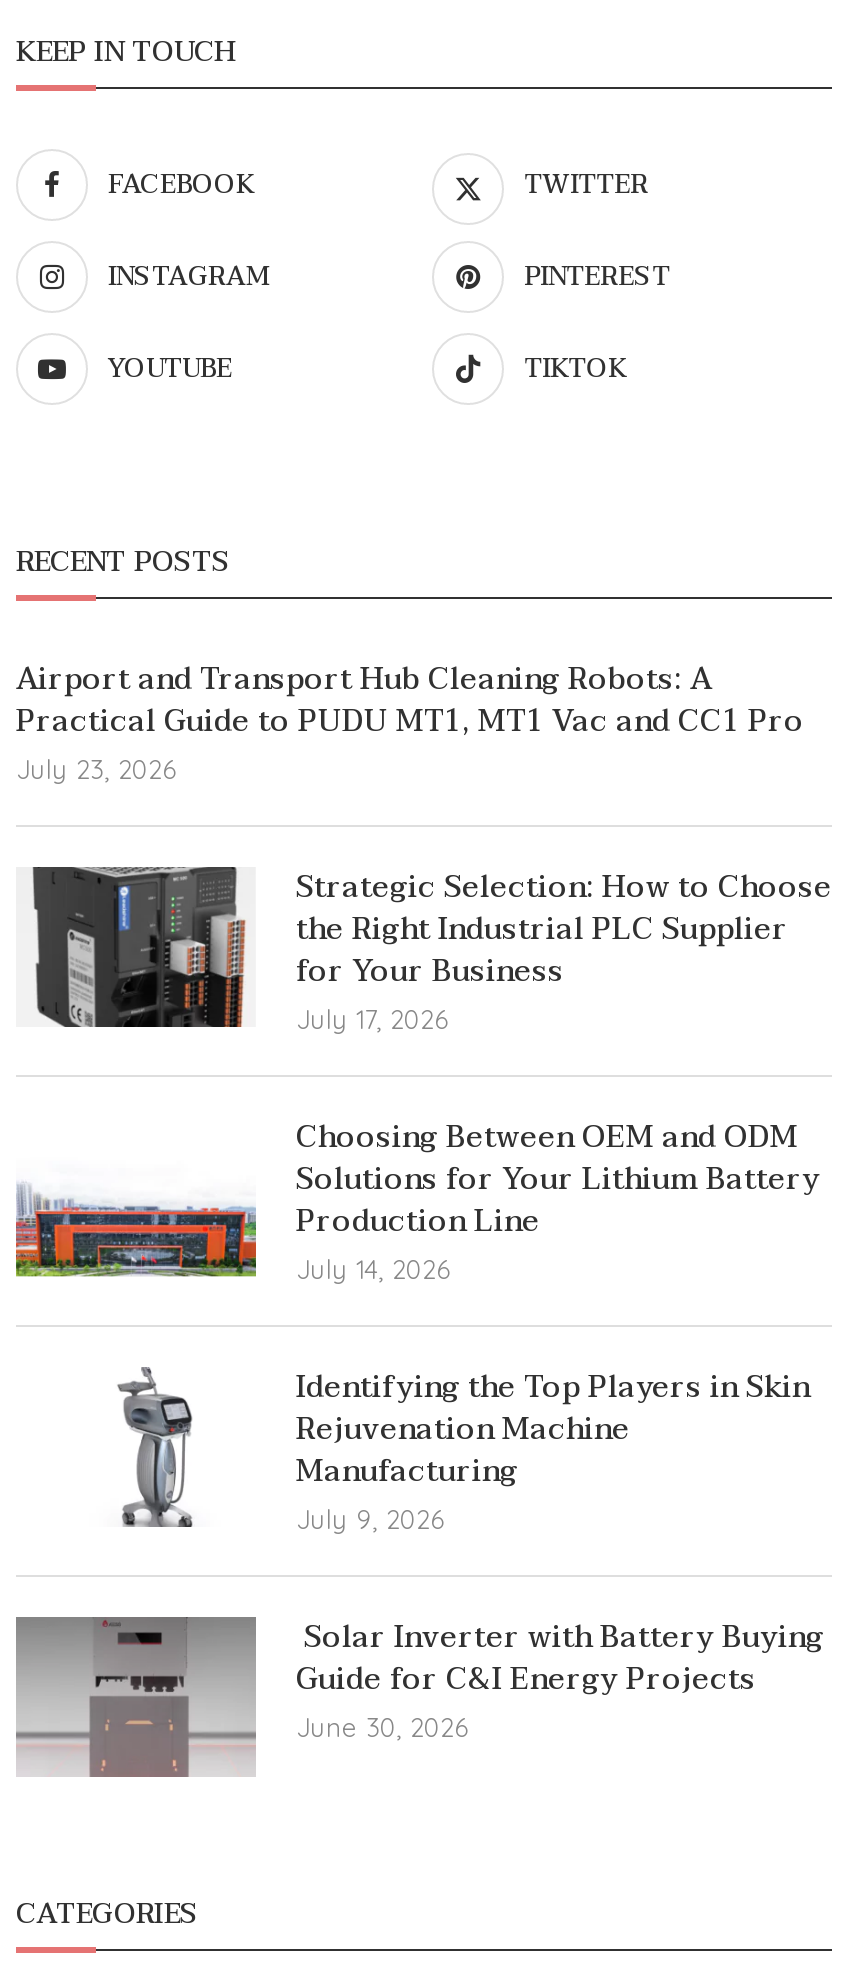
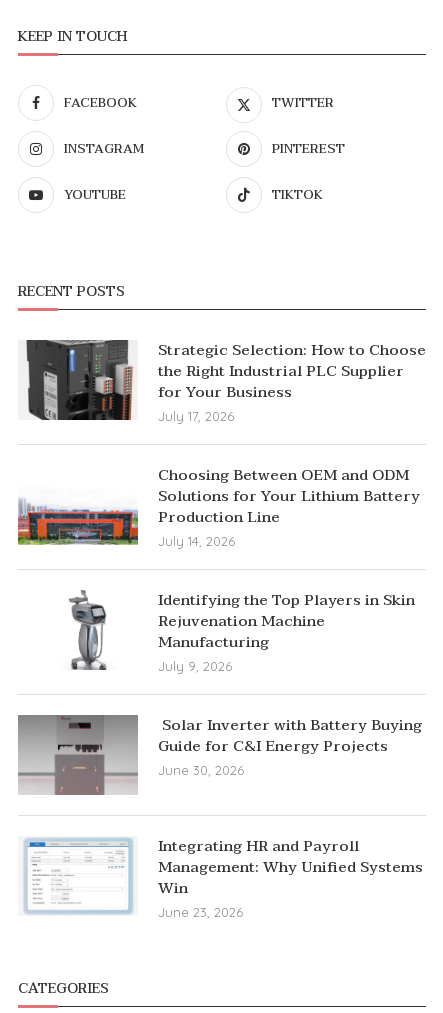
[16,654,804,786] Airport and Transport Hub Cleaning Robots: A | Practical Guide to PUDU MT1, MT1 Vac and CC1 Pro | July 23, 2026 -> none
moved [58,862,832,1744] -> [39,337,426,778]: [image] | Strategic Selection: How to Choose | the Right Industrial PLC Supplier | ... | Guide for C&I Energy Projects | June 30, 2026
none -> [19,833,423,920] [image] | Integrating HR and Payroll | Management: Why Unified Systems | Win | June 23, 2026

